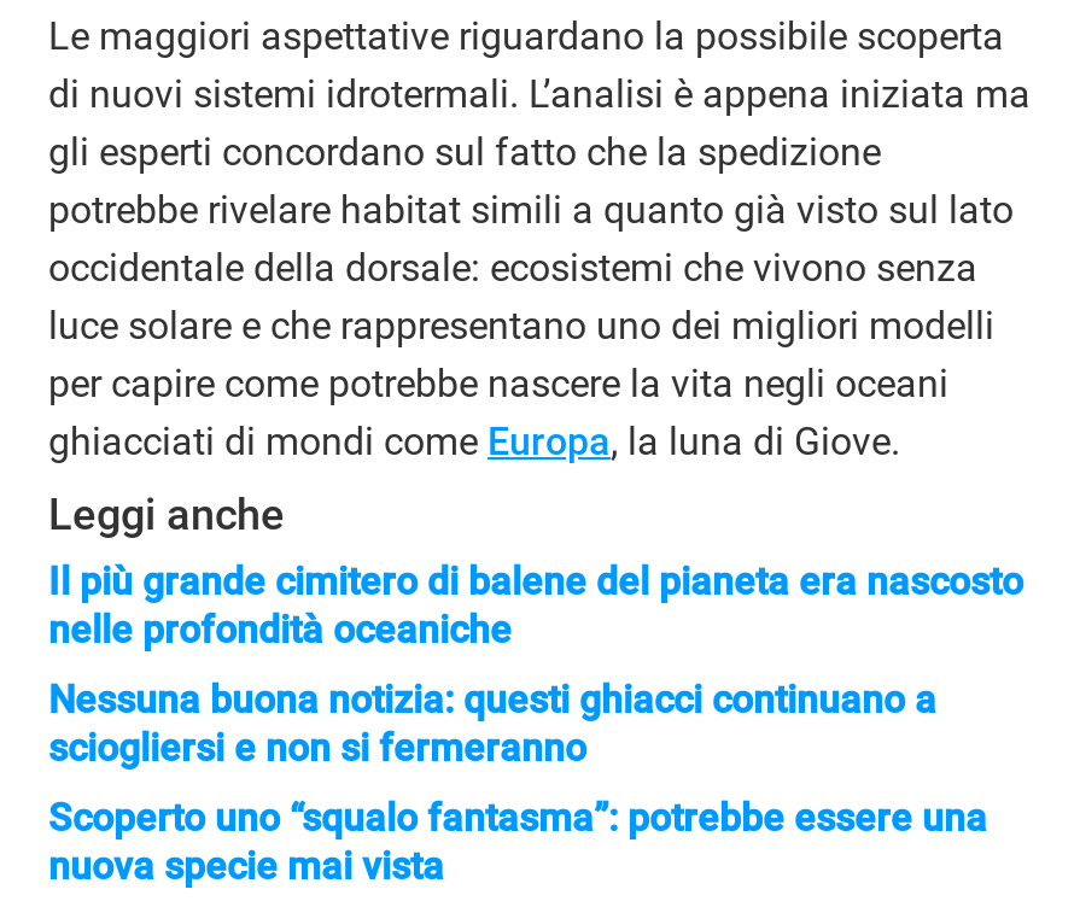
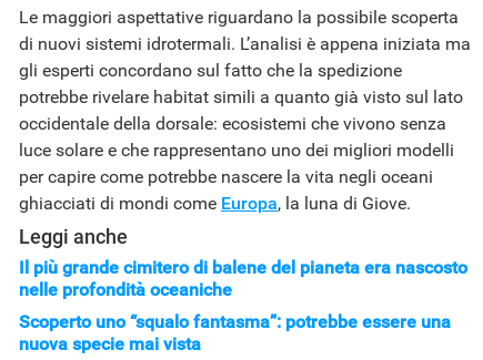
[48,678,936,772] Nessuna buona notizia: questi ghiacci continuano a | sciogliersi e non si fermeranno -> none

